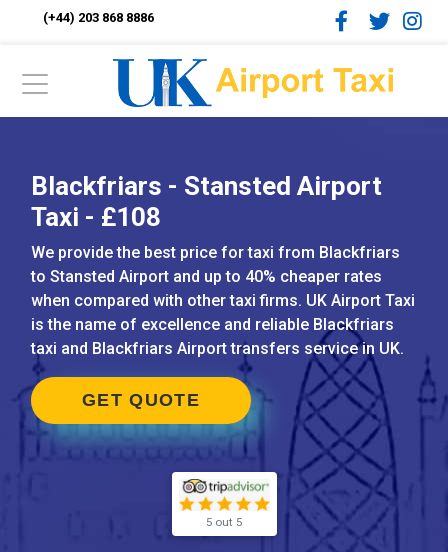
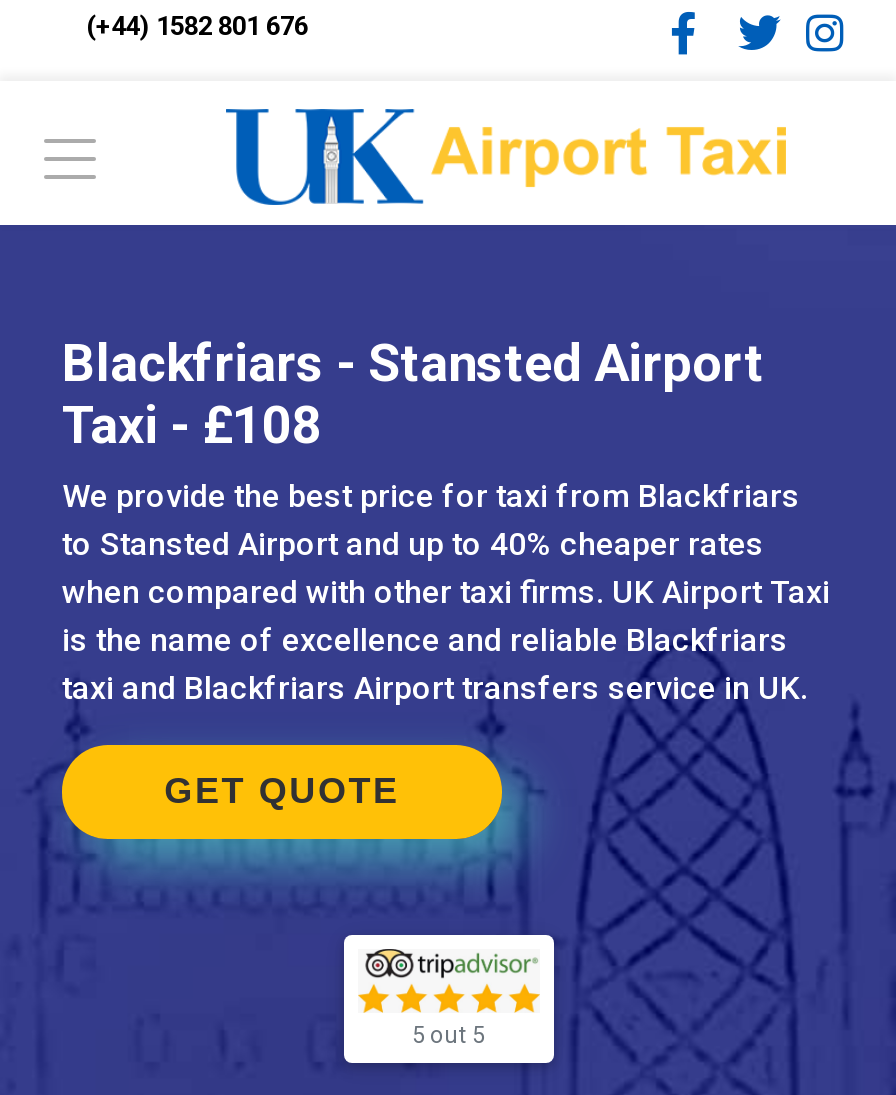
[43,10,154,25] (+44) 203 868 8886 -> [86,11,308,41] (+44) 1582 801 676

